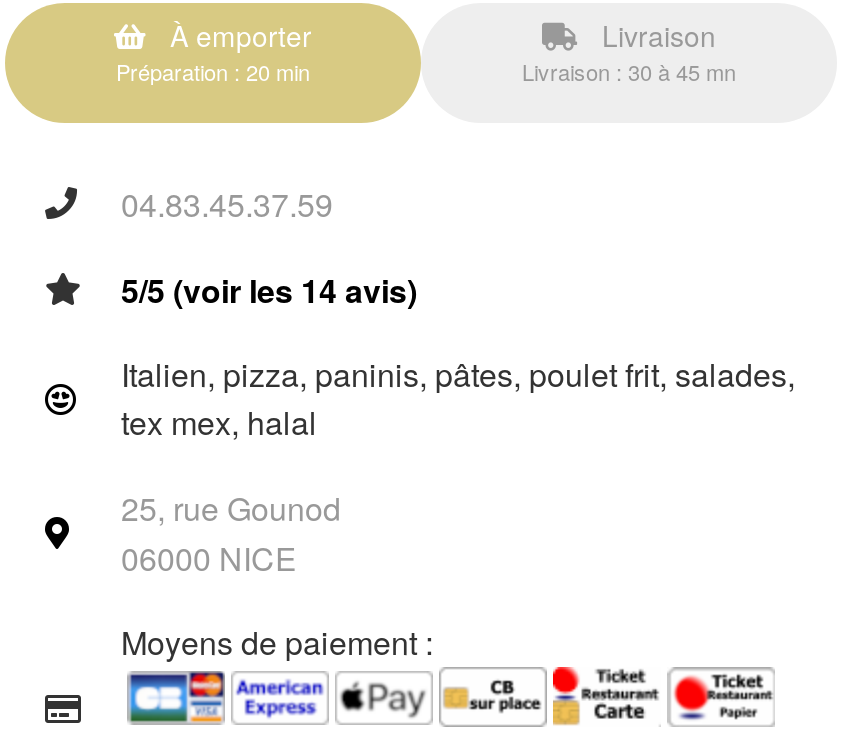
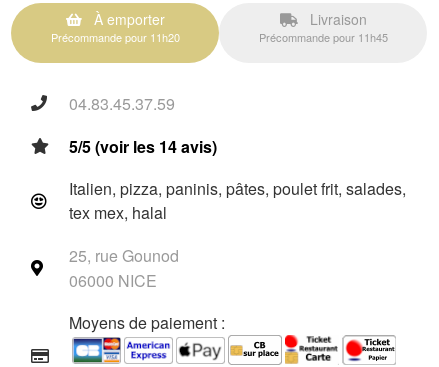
[116,55,310,87] Préparation : 20 min -> [50,29,179,45] Précommande pour 11h20
[522,55,736,87] Livraison : 30 à 45 mn -> [258,29,387,45] Précommande pour 11h45

